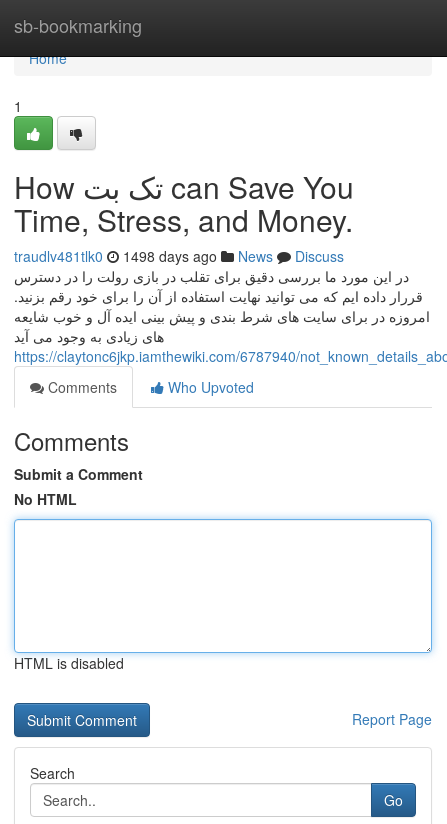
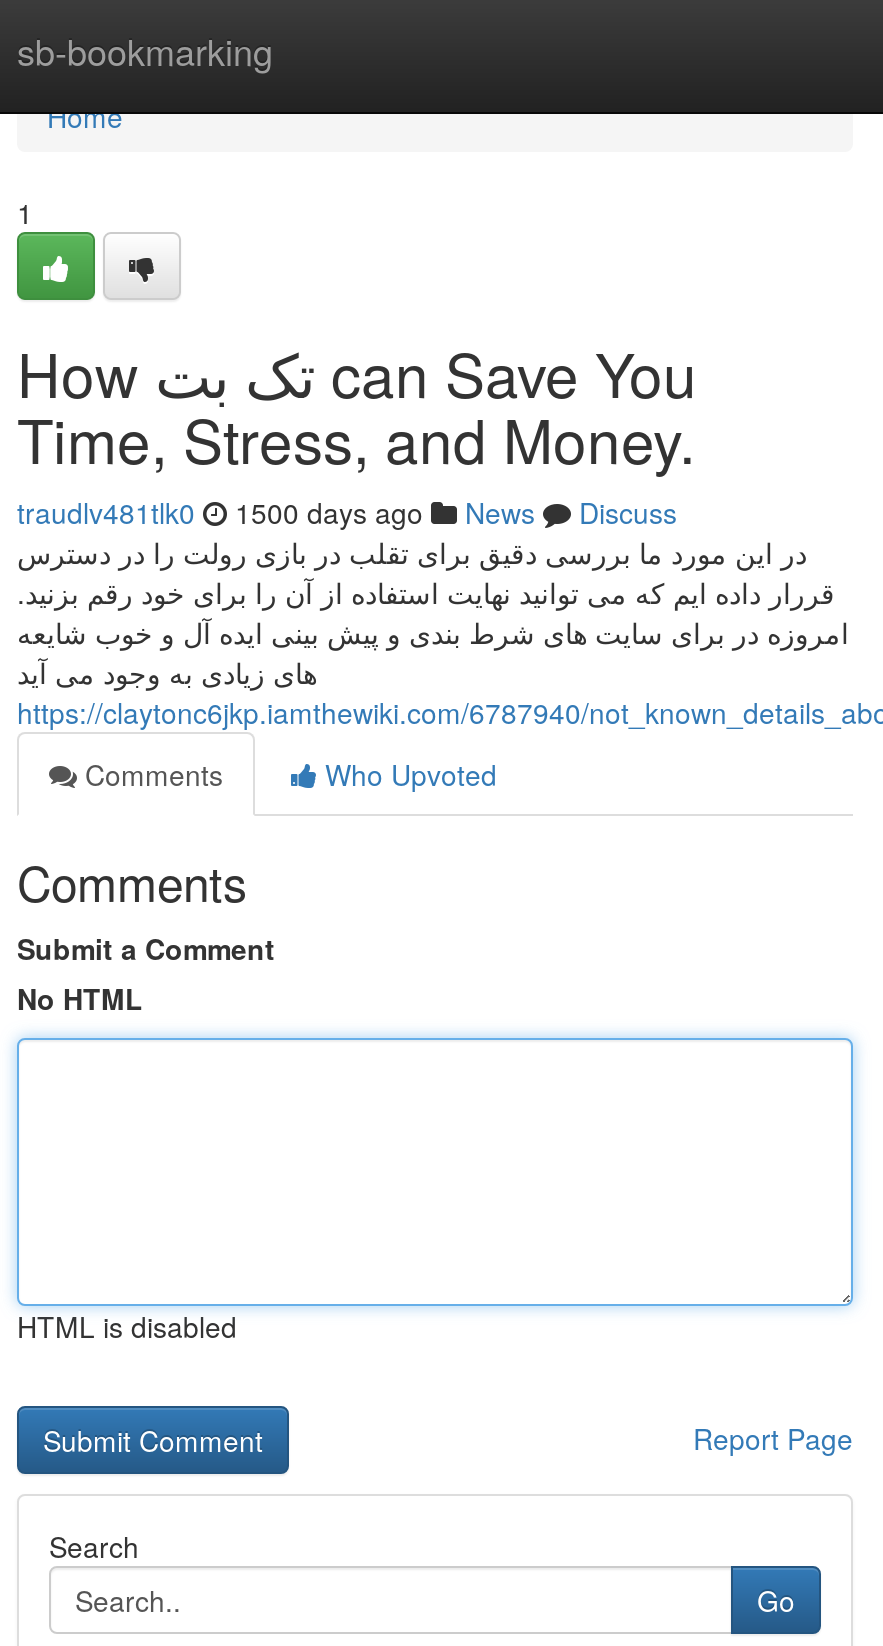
[14,246,344,266] traudlv481tlk0 1498 days ago News Discuss -> [17,492,677,532] traudlv481tlk0 1500 days ago News Discuss

